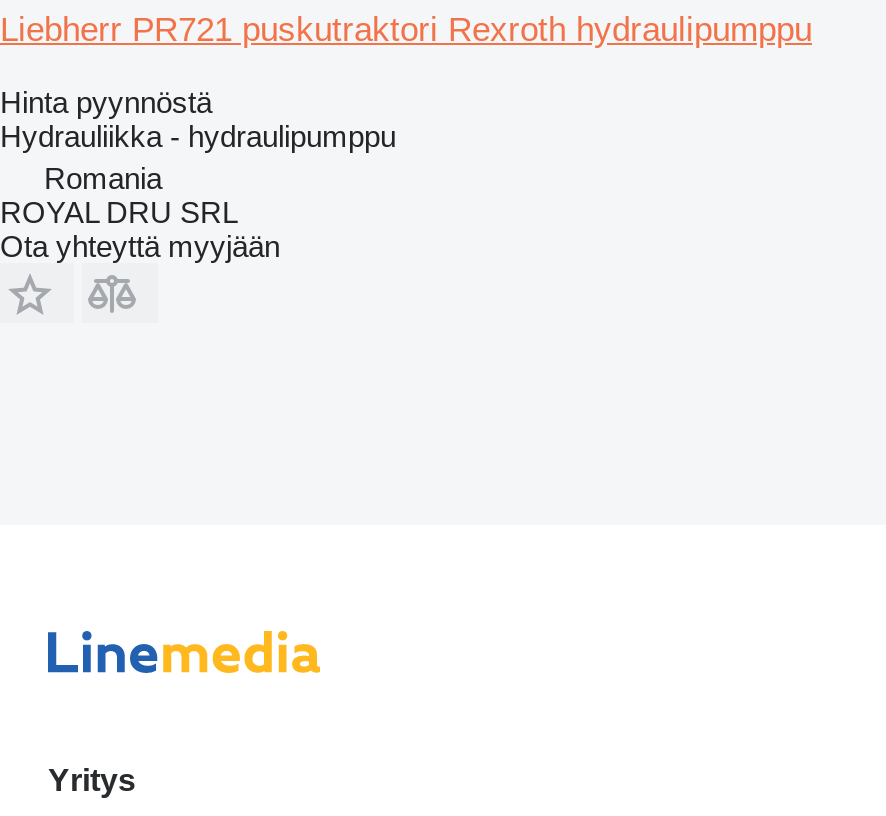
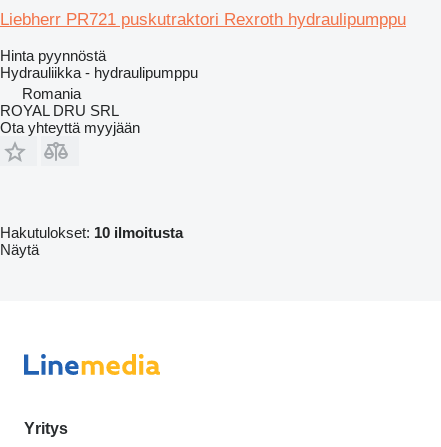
none -> [0,223,183,257] Hakutulokset: 10 ilmoitusta | Näytä

